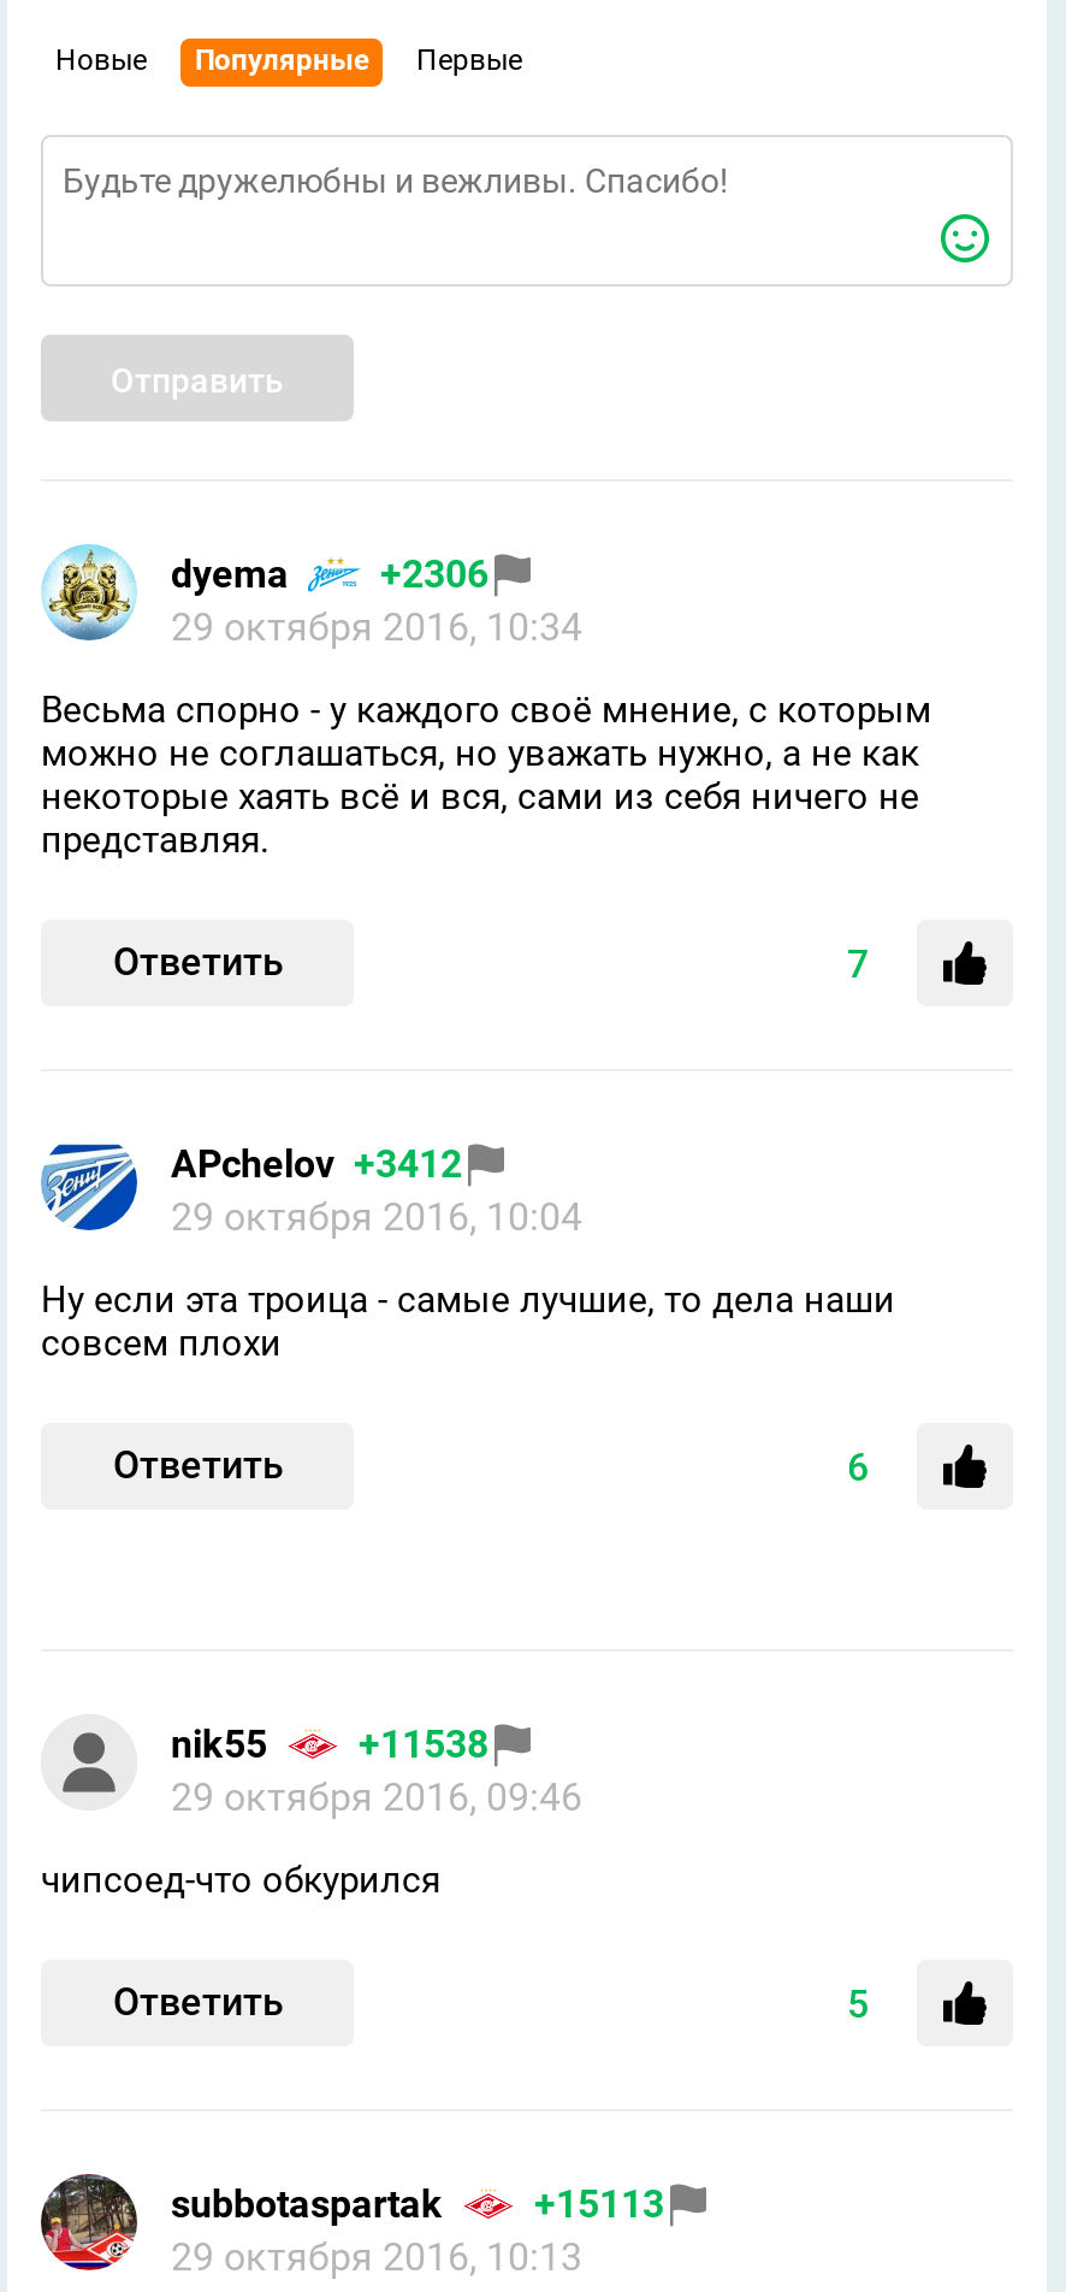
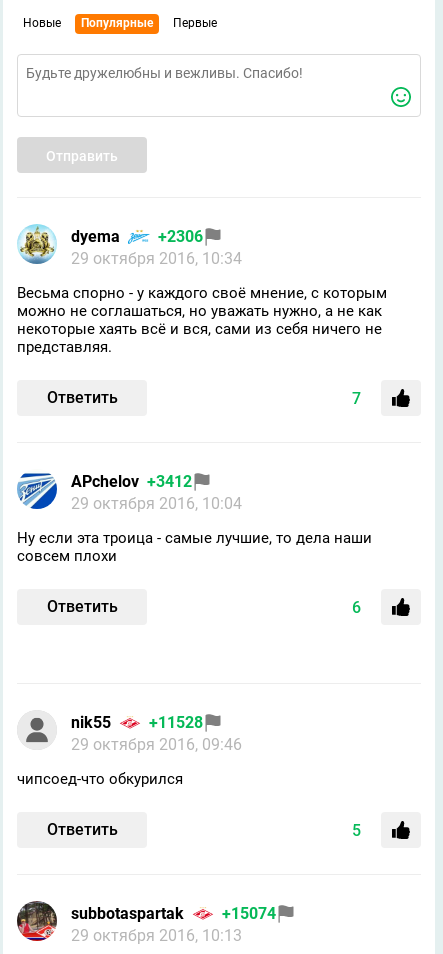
[171,1721,488,1767] nik55 +11538 -> [71,713,203,732] nik55 +11528
[171,2181,664,2227] subbotaspartak +15113 -> [71,904,276,923] subbotaspartak +15074

